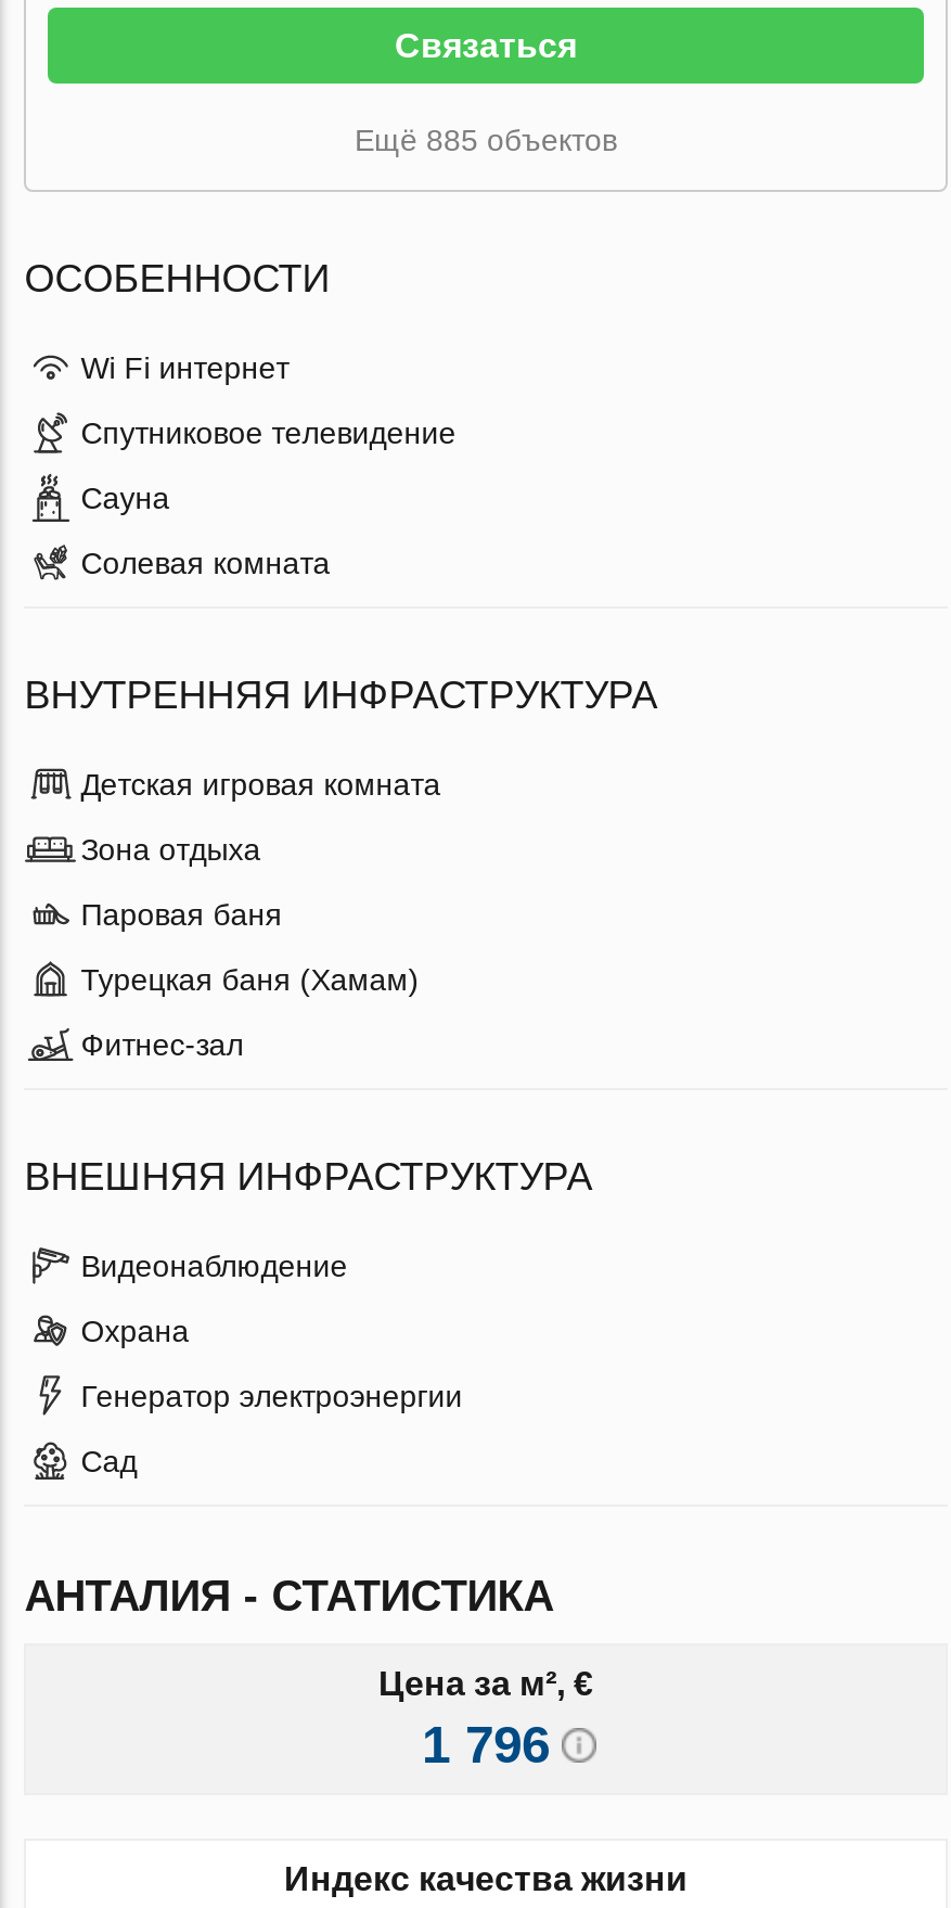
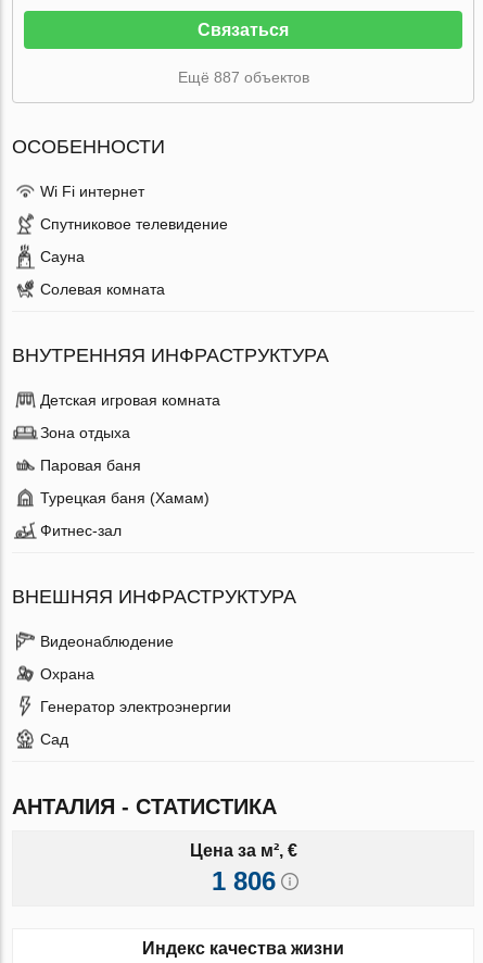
[355,123,617,158] Ещё 885 объектов -> [177,69,309,86] Ещё 887 объектов
[422,1716,550,1774] 1 796 -> [211,867,275,896] 1 806

